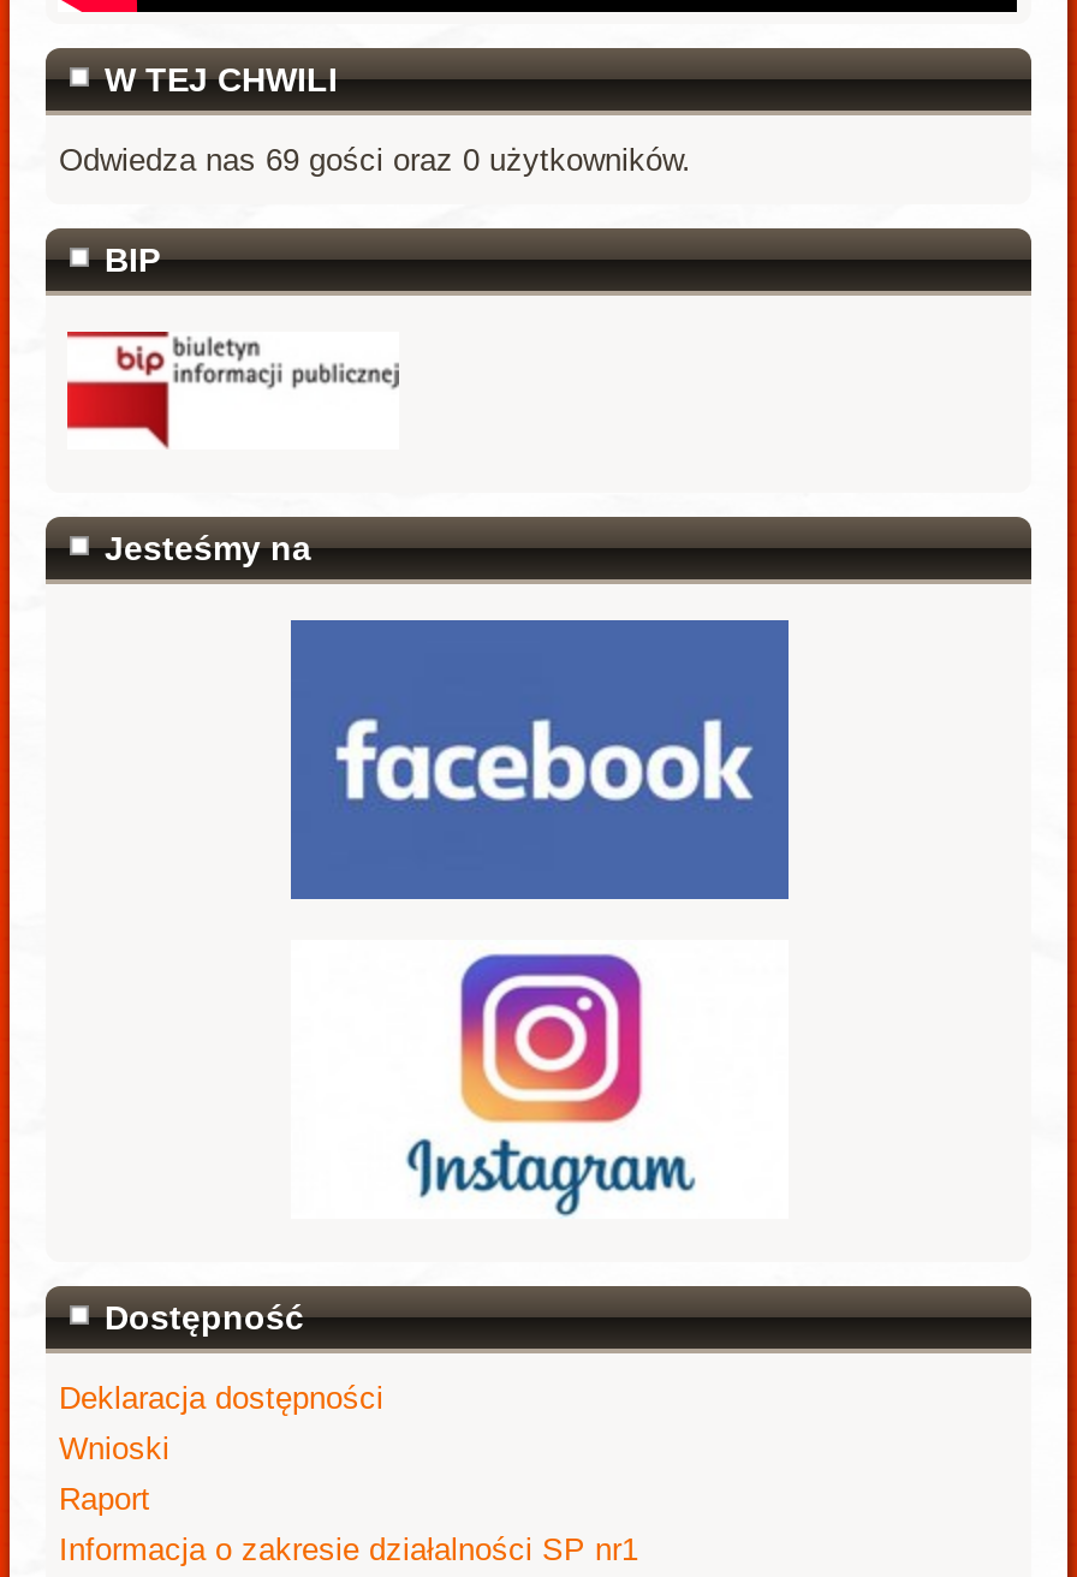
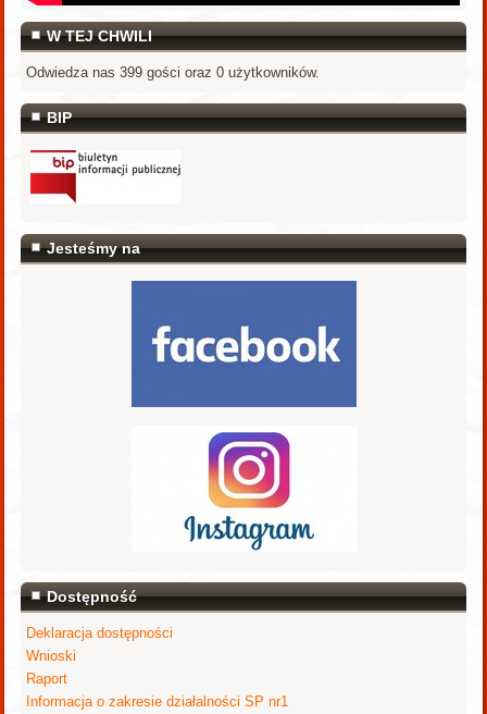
[59,142,691,178] Odwiedza nas 69 gości oraz 0 użytkowników. -> [27,64,320,81] Odwiedza nas 399 gości oraz 0 użytkowników.

